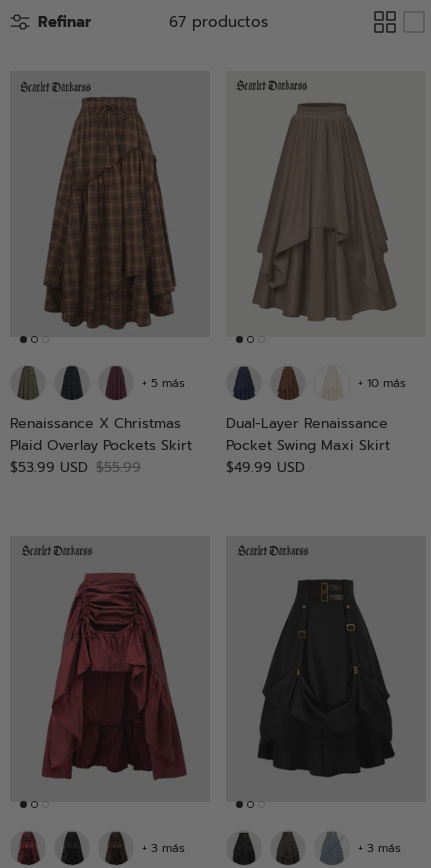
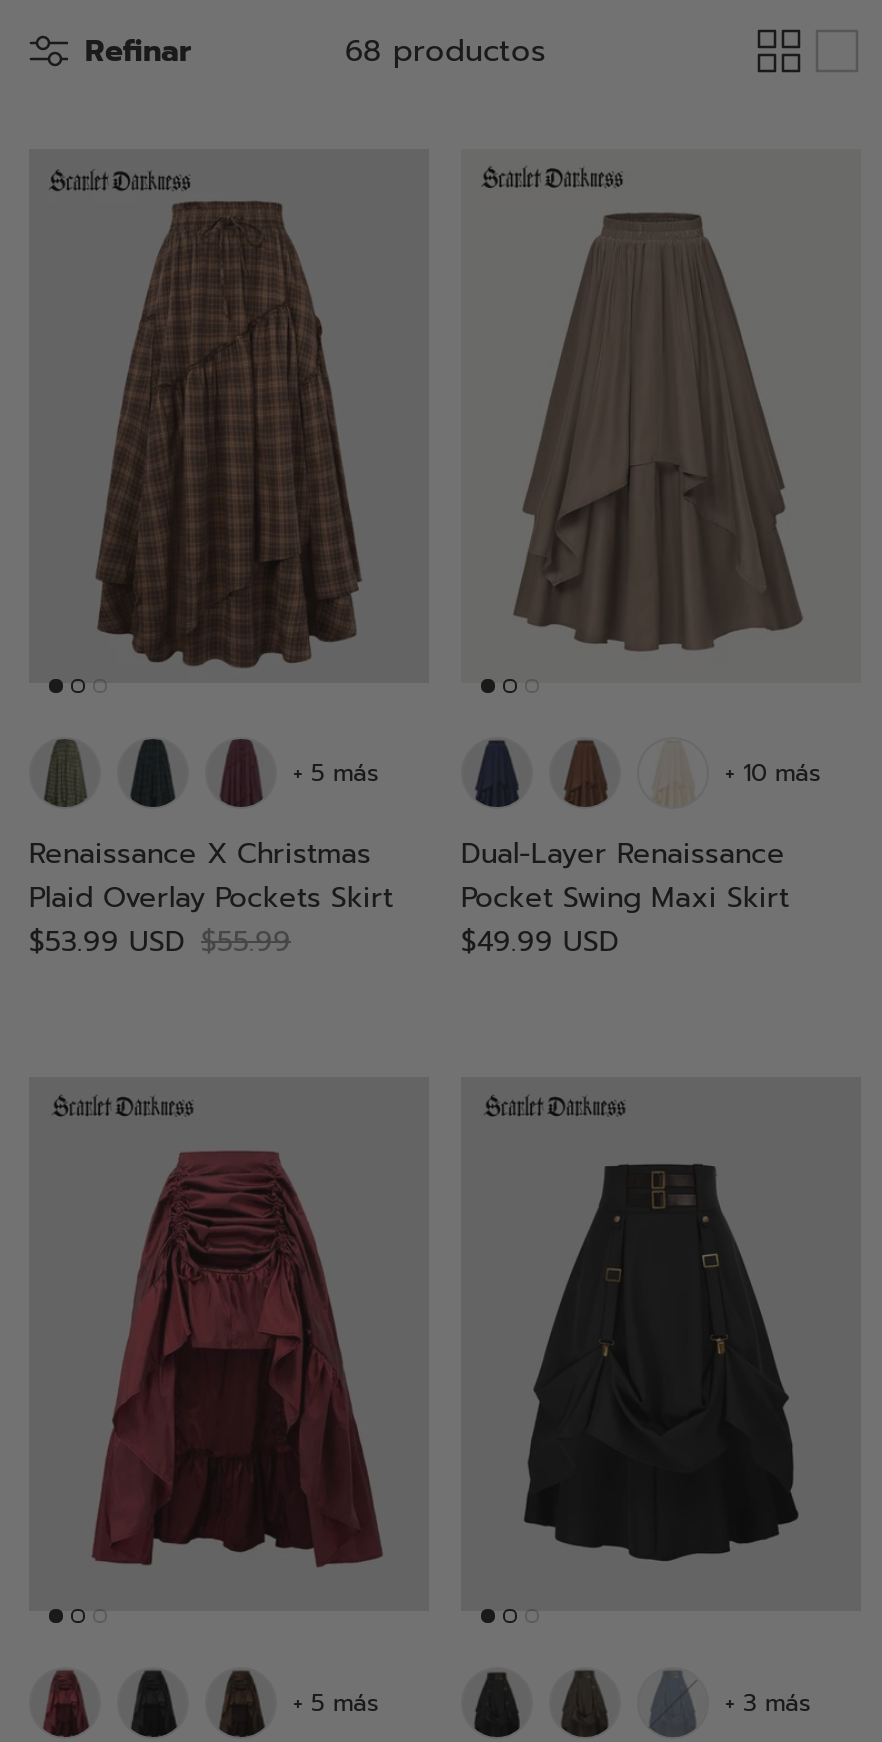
[168,11,267,33] 67 productos -> [345,30,545,74] 68 productos
[142,839,185,857] + 3 más -> [293,1685,379,1721] + 5 más

